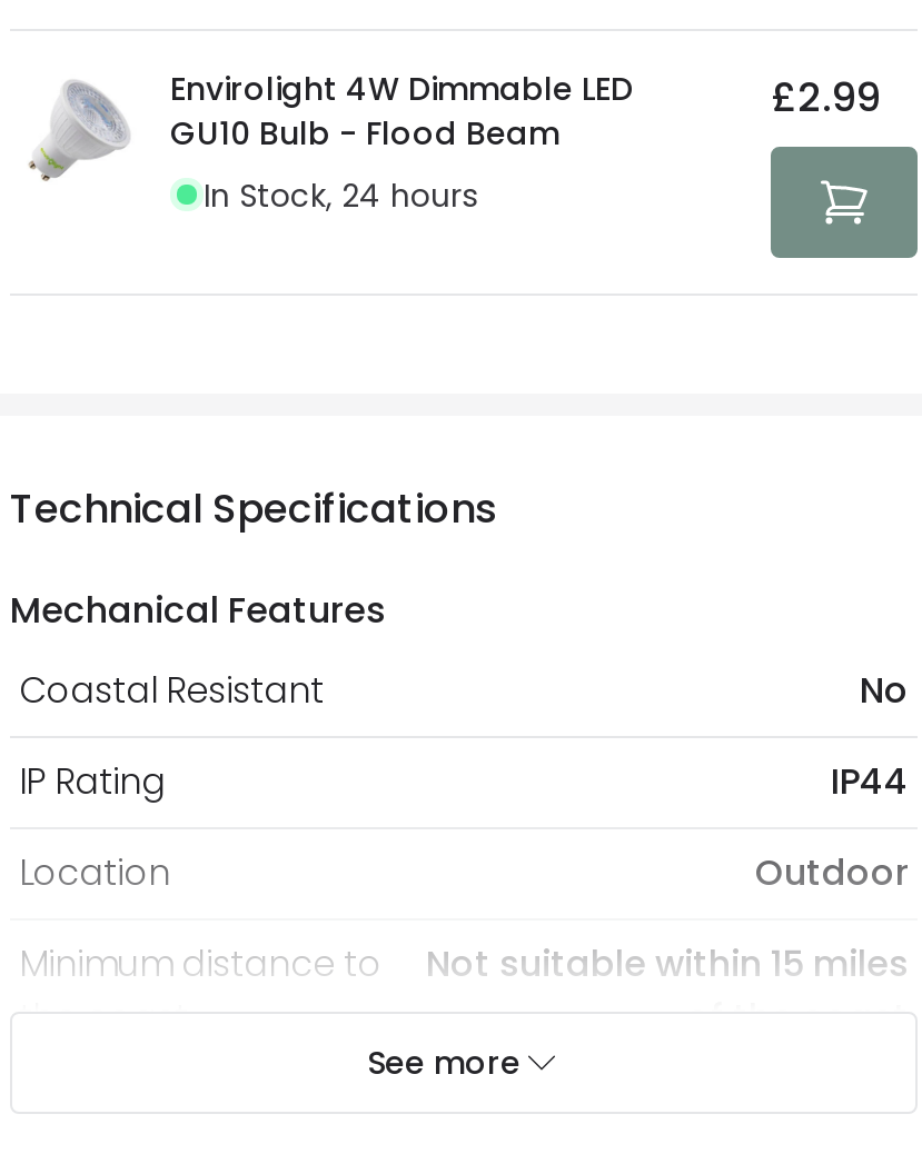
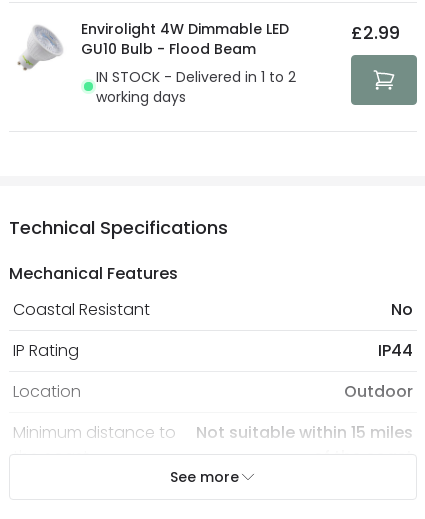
[204,173,477,217] In Stock, 24 hours -> [96,67,296,107] IN STOCK - Delivered in 1 to 2 | working days

